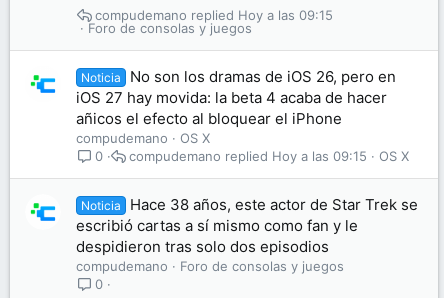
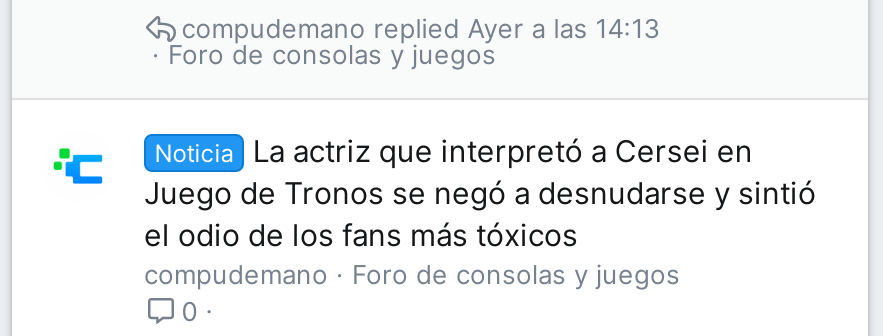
[238,7,333,23] Hoy a las 09:15 -> [467,12,659,44] Ayer a las 14:13
[76,67,418,256] No son los dramas de iOS 26, pero en | iOS 27 hay movida: la beta 4 acaba de hacer | añicos el efecto al bloquear el iPhone | compudemano | OS X | 0 | OS X | Hoy a las 09:15 | compudemano | Noticia | Hace 38 años, este actor de Star Trek se | escribió cartas a sí mismo como fan y le | despidieron tras solo dos episodios -> [144,132,816,254] La actriz que interpretó a Cersei en | Juego de Tronos se negó a desnudarse y sintió | el odio de los fans más tóxicos

